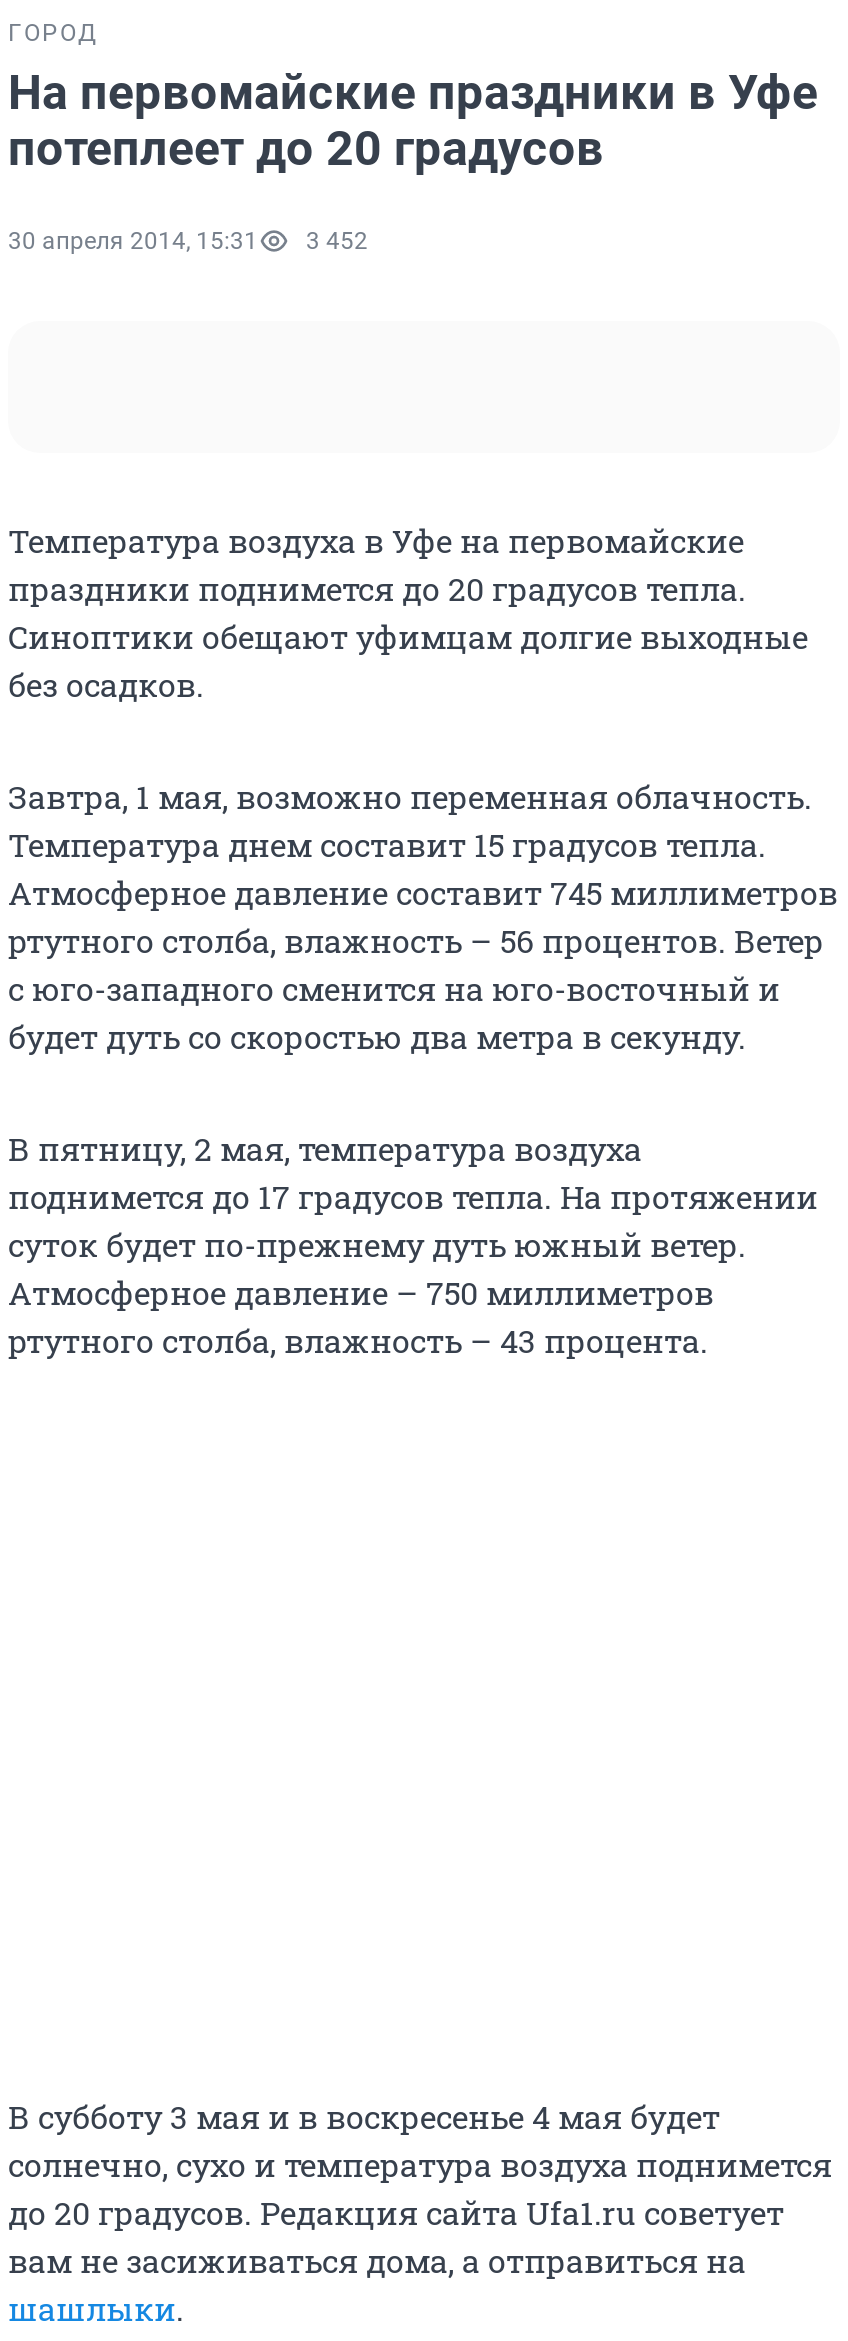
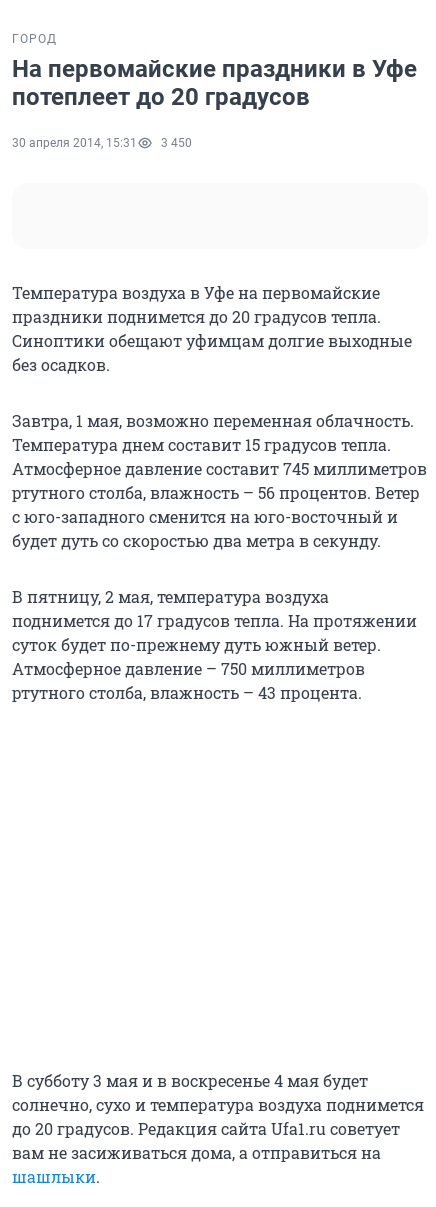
[8,227,368,255] 30 апреля 2014, 15:31 3 452 -> [12,136,192,150] 30 апреля 2014, 15:31 3 450

